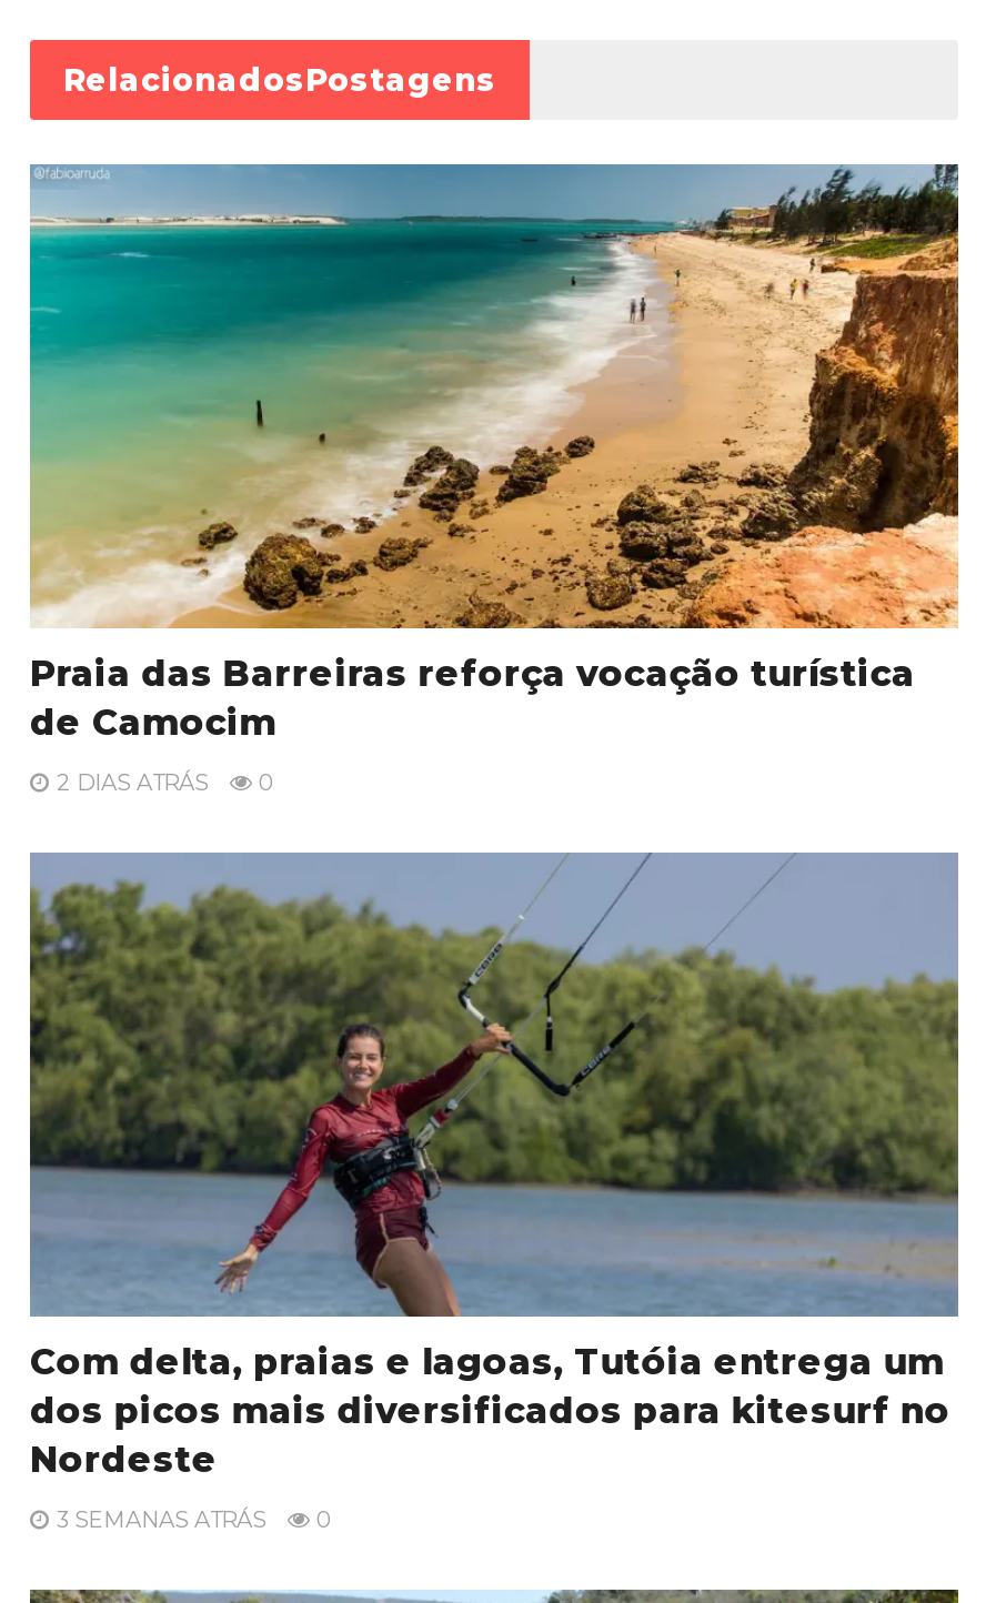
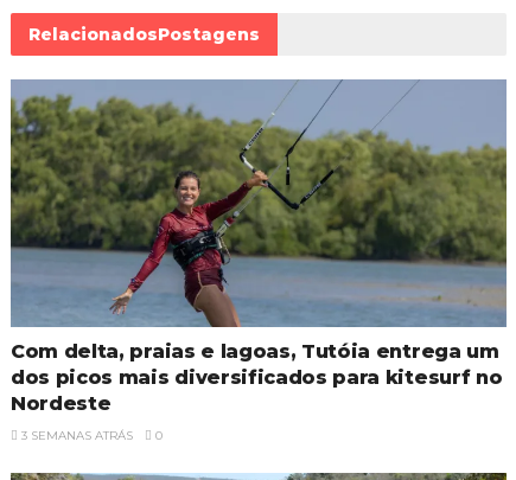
[28,164,960,798] [image] | Praia das Barreiras reforça vocação turística | de Camocim | 2 DIAS ATRÁS | 0 -> none

